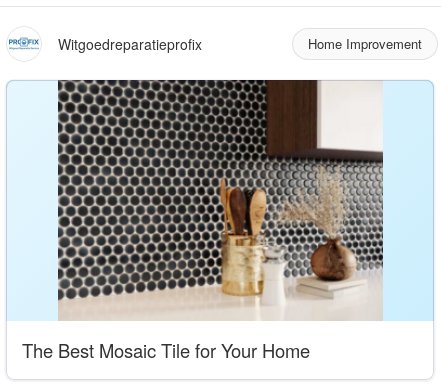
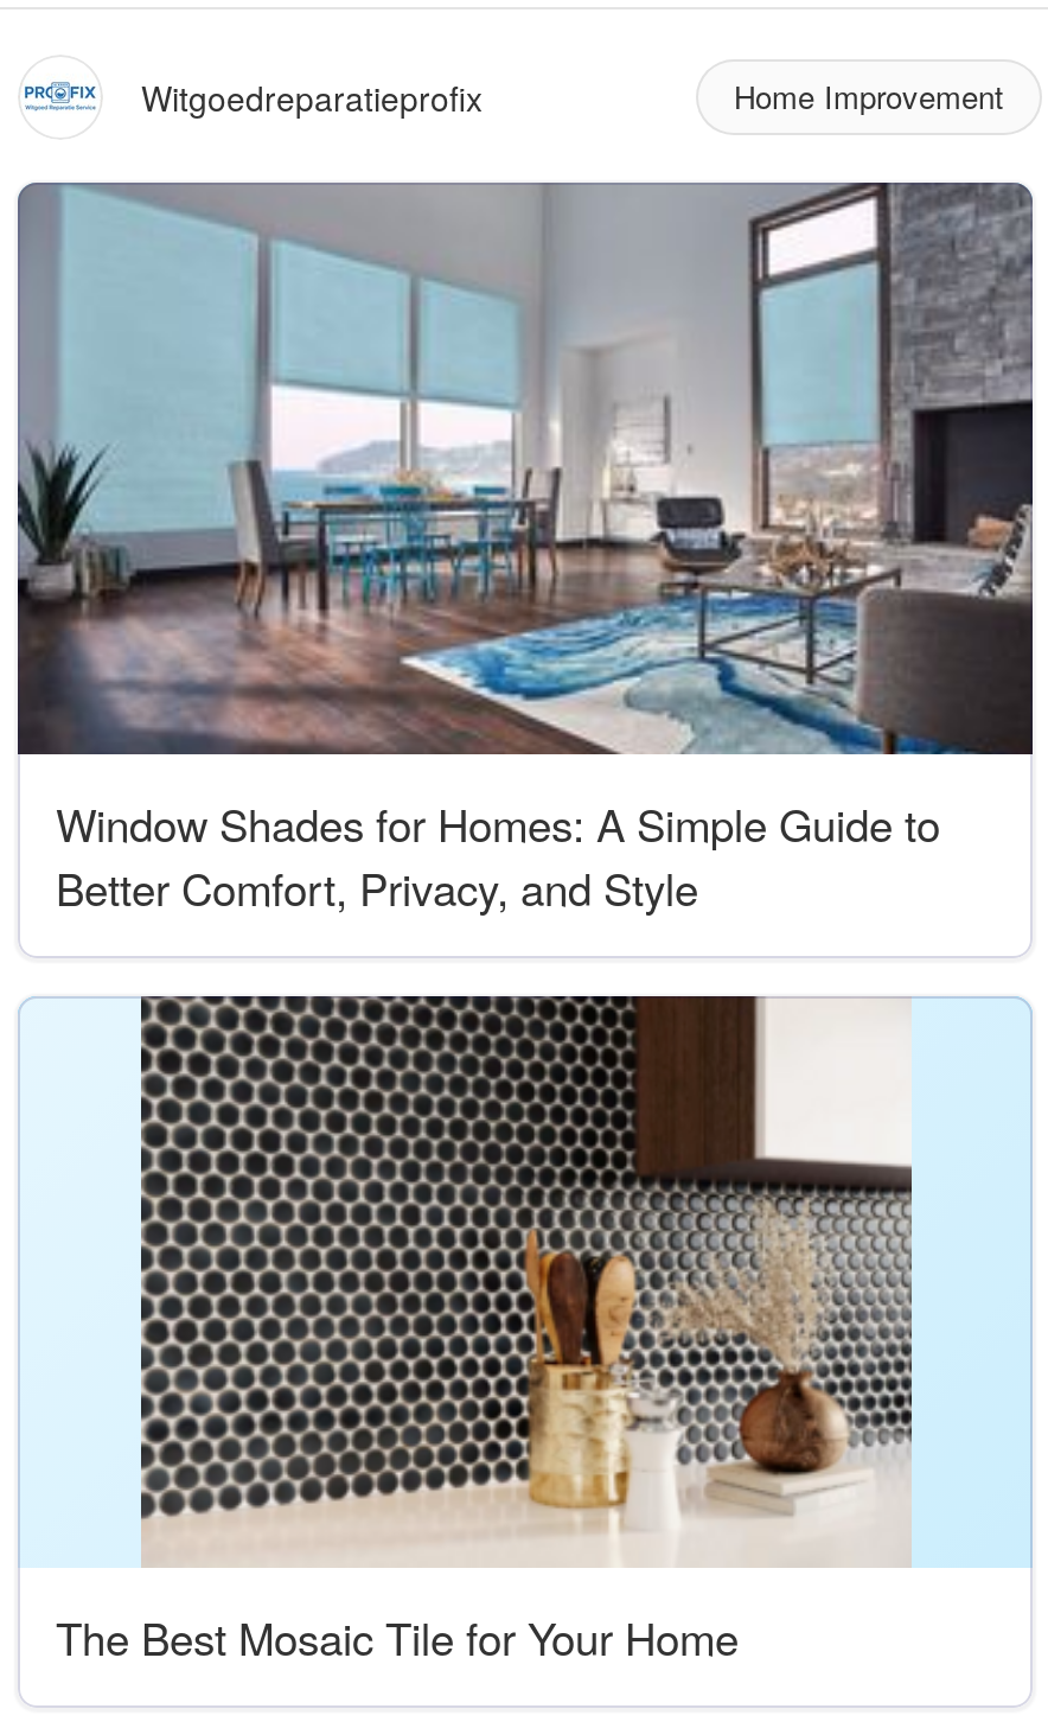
none -> [15,180,1035,917] [image] | Window Shades for Homes: A Simple Guide to | Better Comfort, Privacy, and Style

